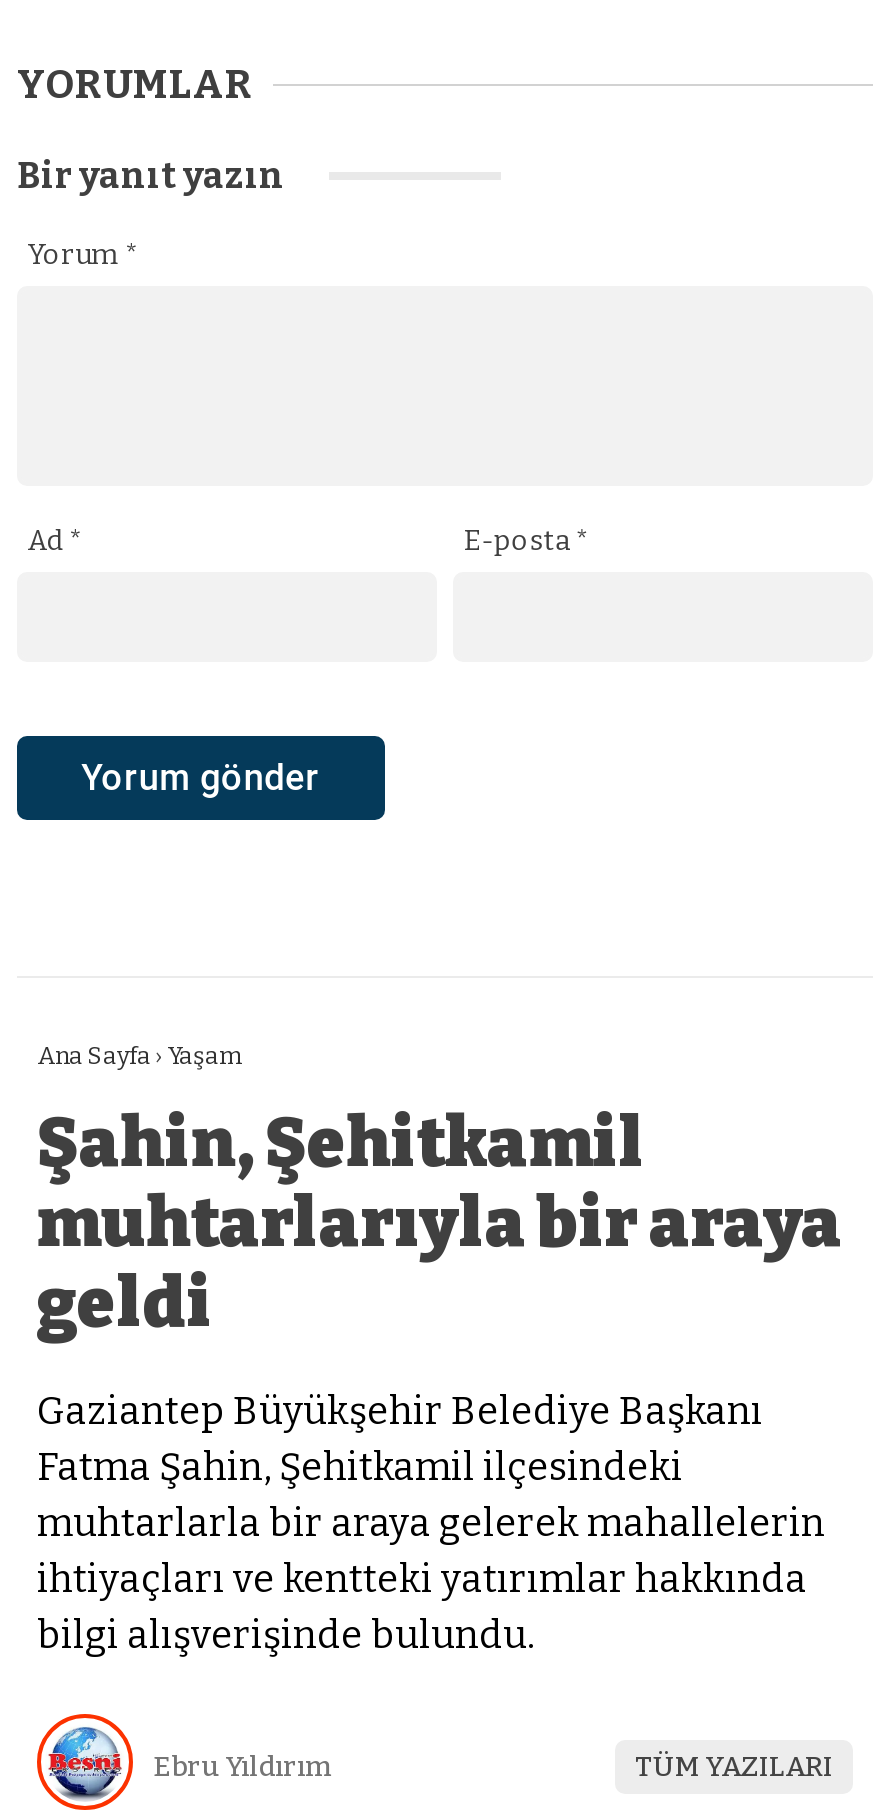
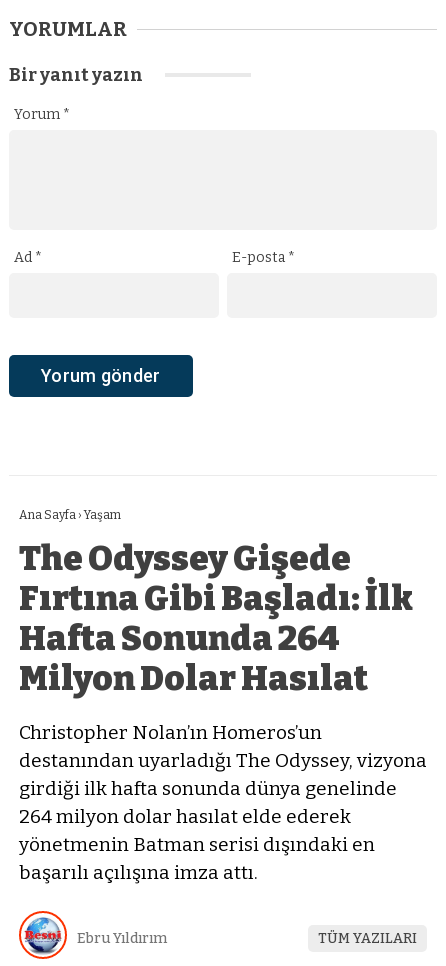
[37,1102,843,1344] Şahin, Şehitkamil | muhtarlarıyla bir araya | geldi -> [19,538,413,699] The Odyssey Gişede | Fırtına Gibi Başladı: İlk | Hafta Sonunda 264 | Milyon Dolar Hasılat
[37,1388,825,1658] Gaziantep Büyükşehir Belediye Başkanı | Fatma Şahin, Şehitkamil ilçesindeki | muhtarlarla bir araya gelerek mahallelerin | ihtiyaçları ve kentteki yatırımlar hakkında | bilgi alışverişinde bulundu. -> [19,721,427,884] Christopher Nolan’ın Homeros’un | destanından uyarladığı The Odyssey, vizyona | girdiği ilk hafta sonunda dünya genelinde | 264 milyon dolar hasılat elde ederek | yönetmenin Batman serisi dışındaki en | başarılı açılışına imza attı.

